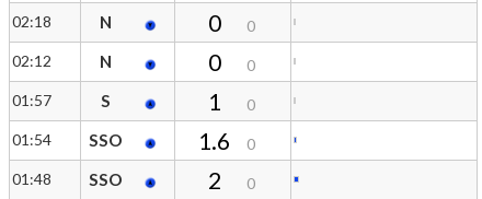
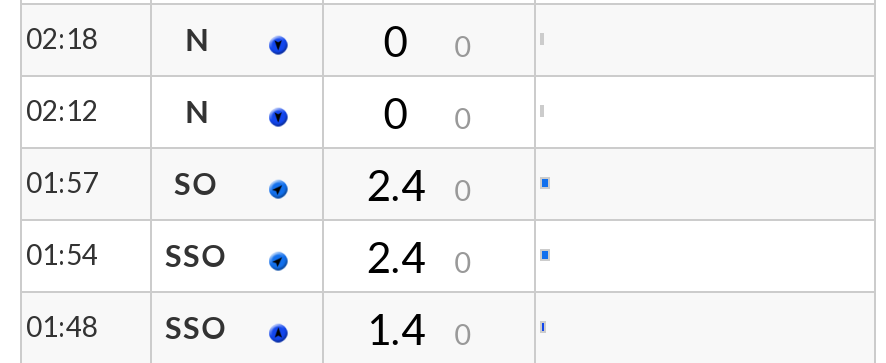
[101,88,221,115] S | 1 -> [174,159,425,209] SO | 2.4
[199,127,255,154] 1.6 0 -> [367,231,470,281] 2.4 0
[208,166,255,194] 2 0 -> [367,303,470,353] 1.4 0

